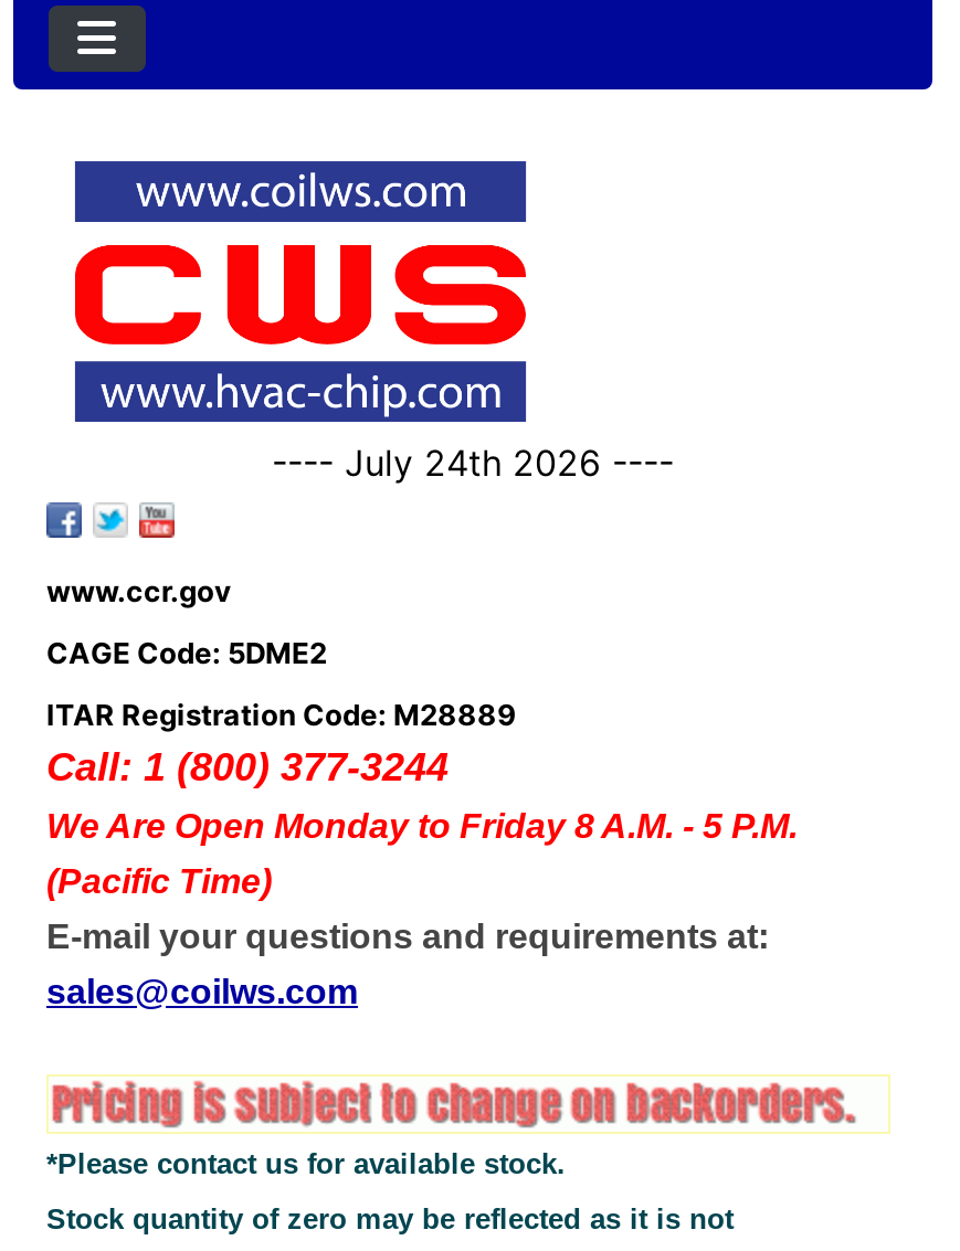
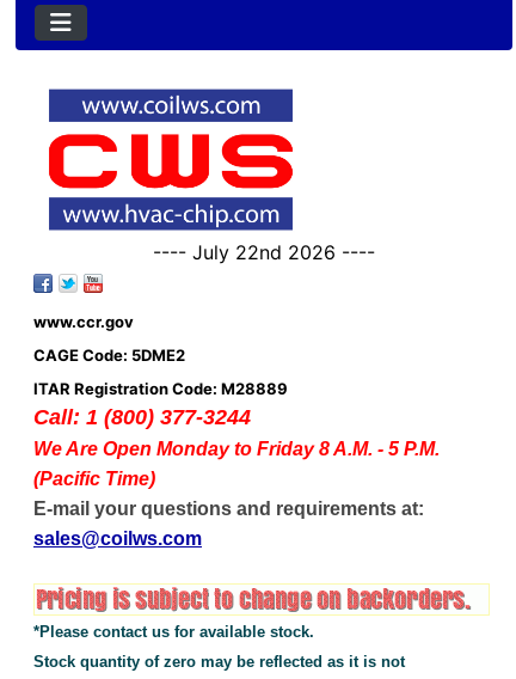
[272,441,674,485] ---- July 24th 2026 ---- -> [153,241,375,265] ---- July 22nd 2026 ----

